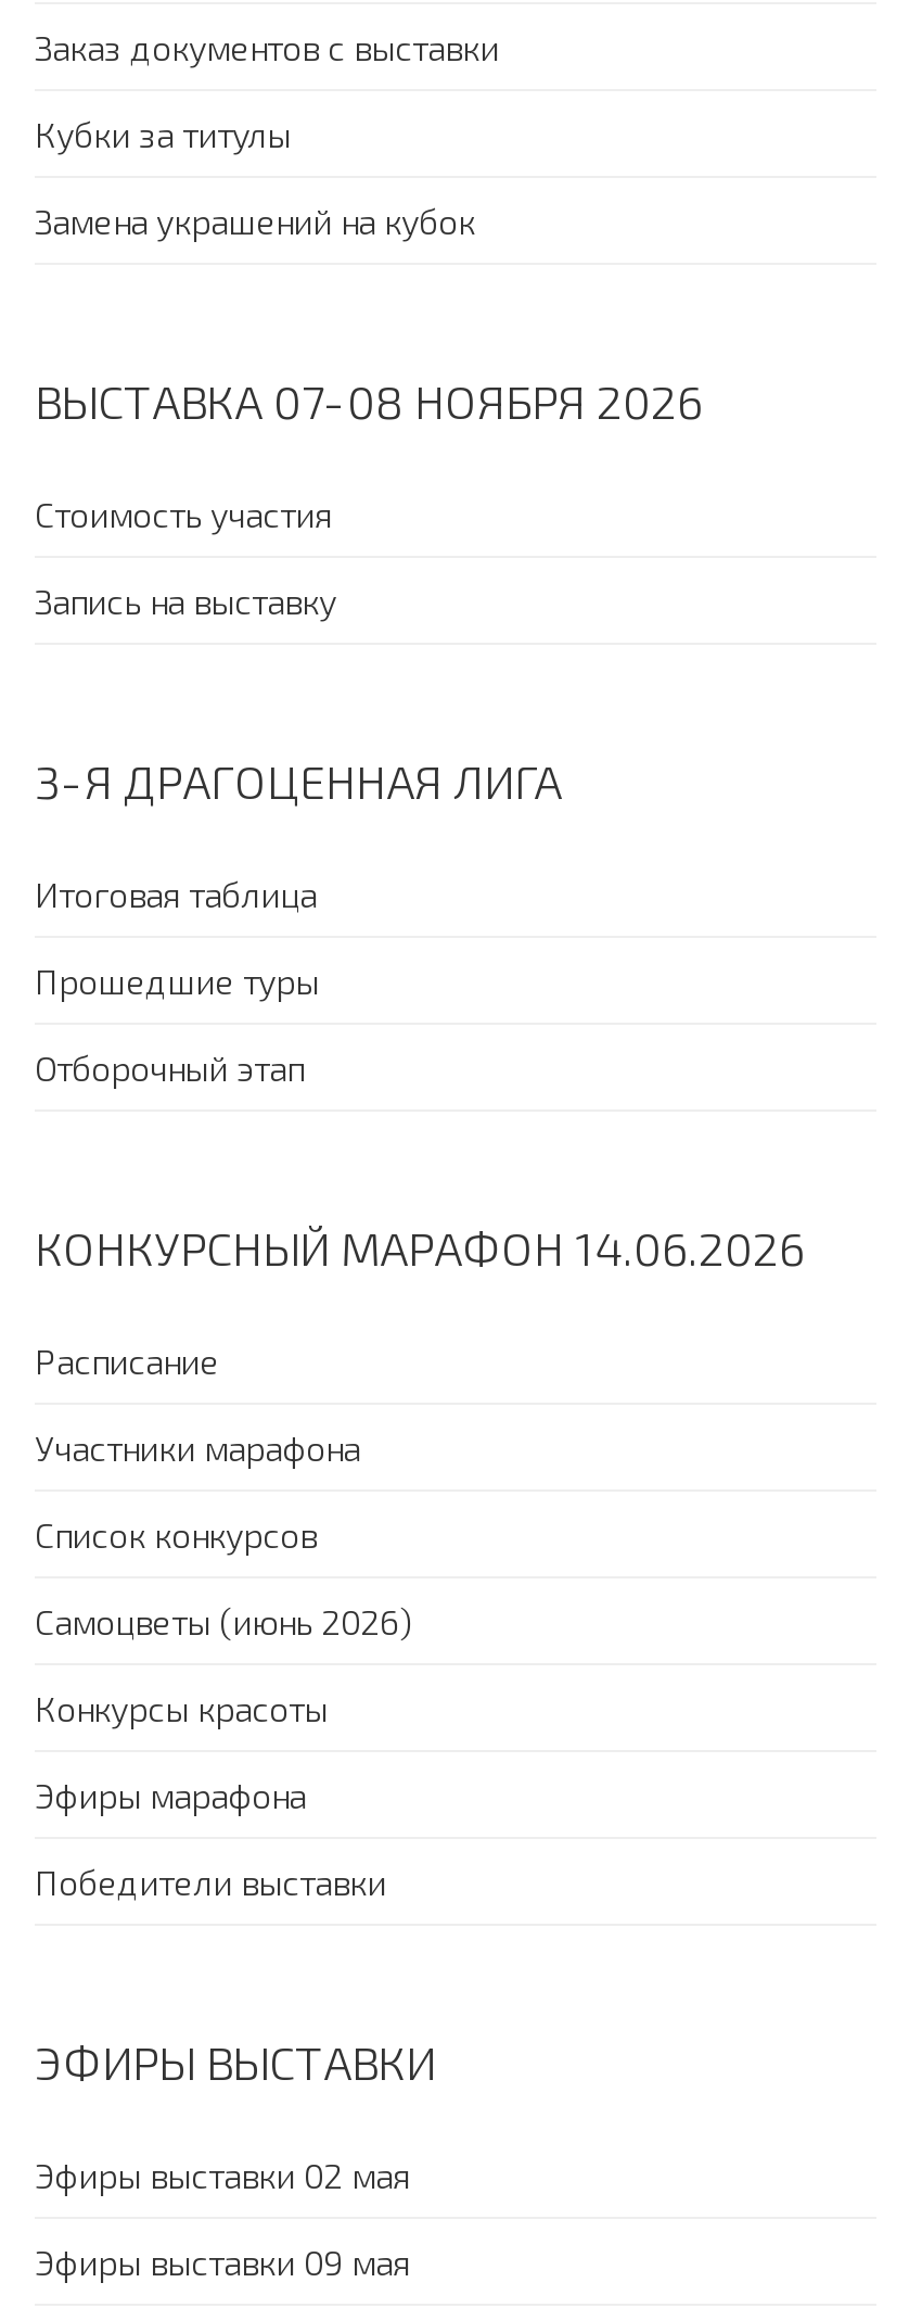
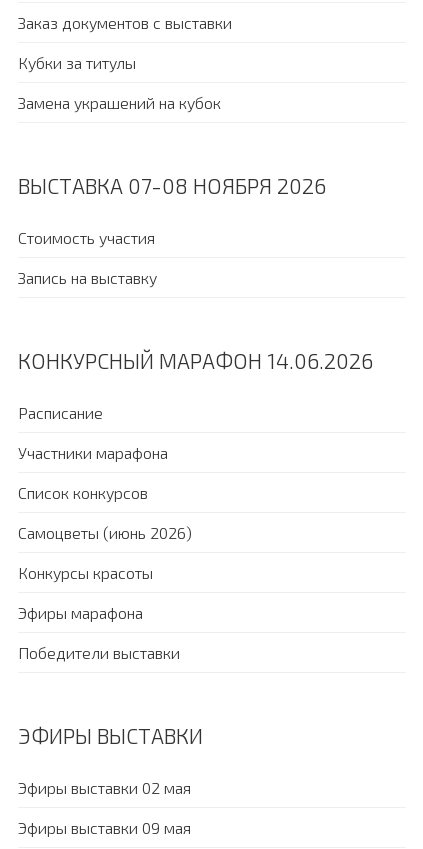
[35,753,562,1088] 3-Я ДРАГОЦЕННАЯ ЛИГА | Итоговая таблица | Прошедшие туры | Отборочный этап -> none

